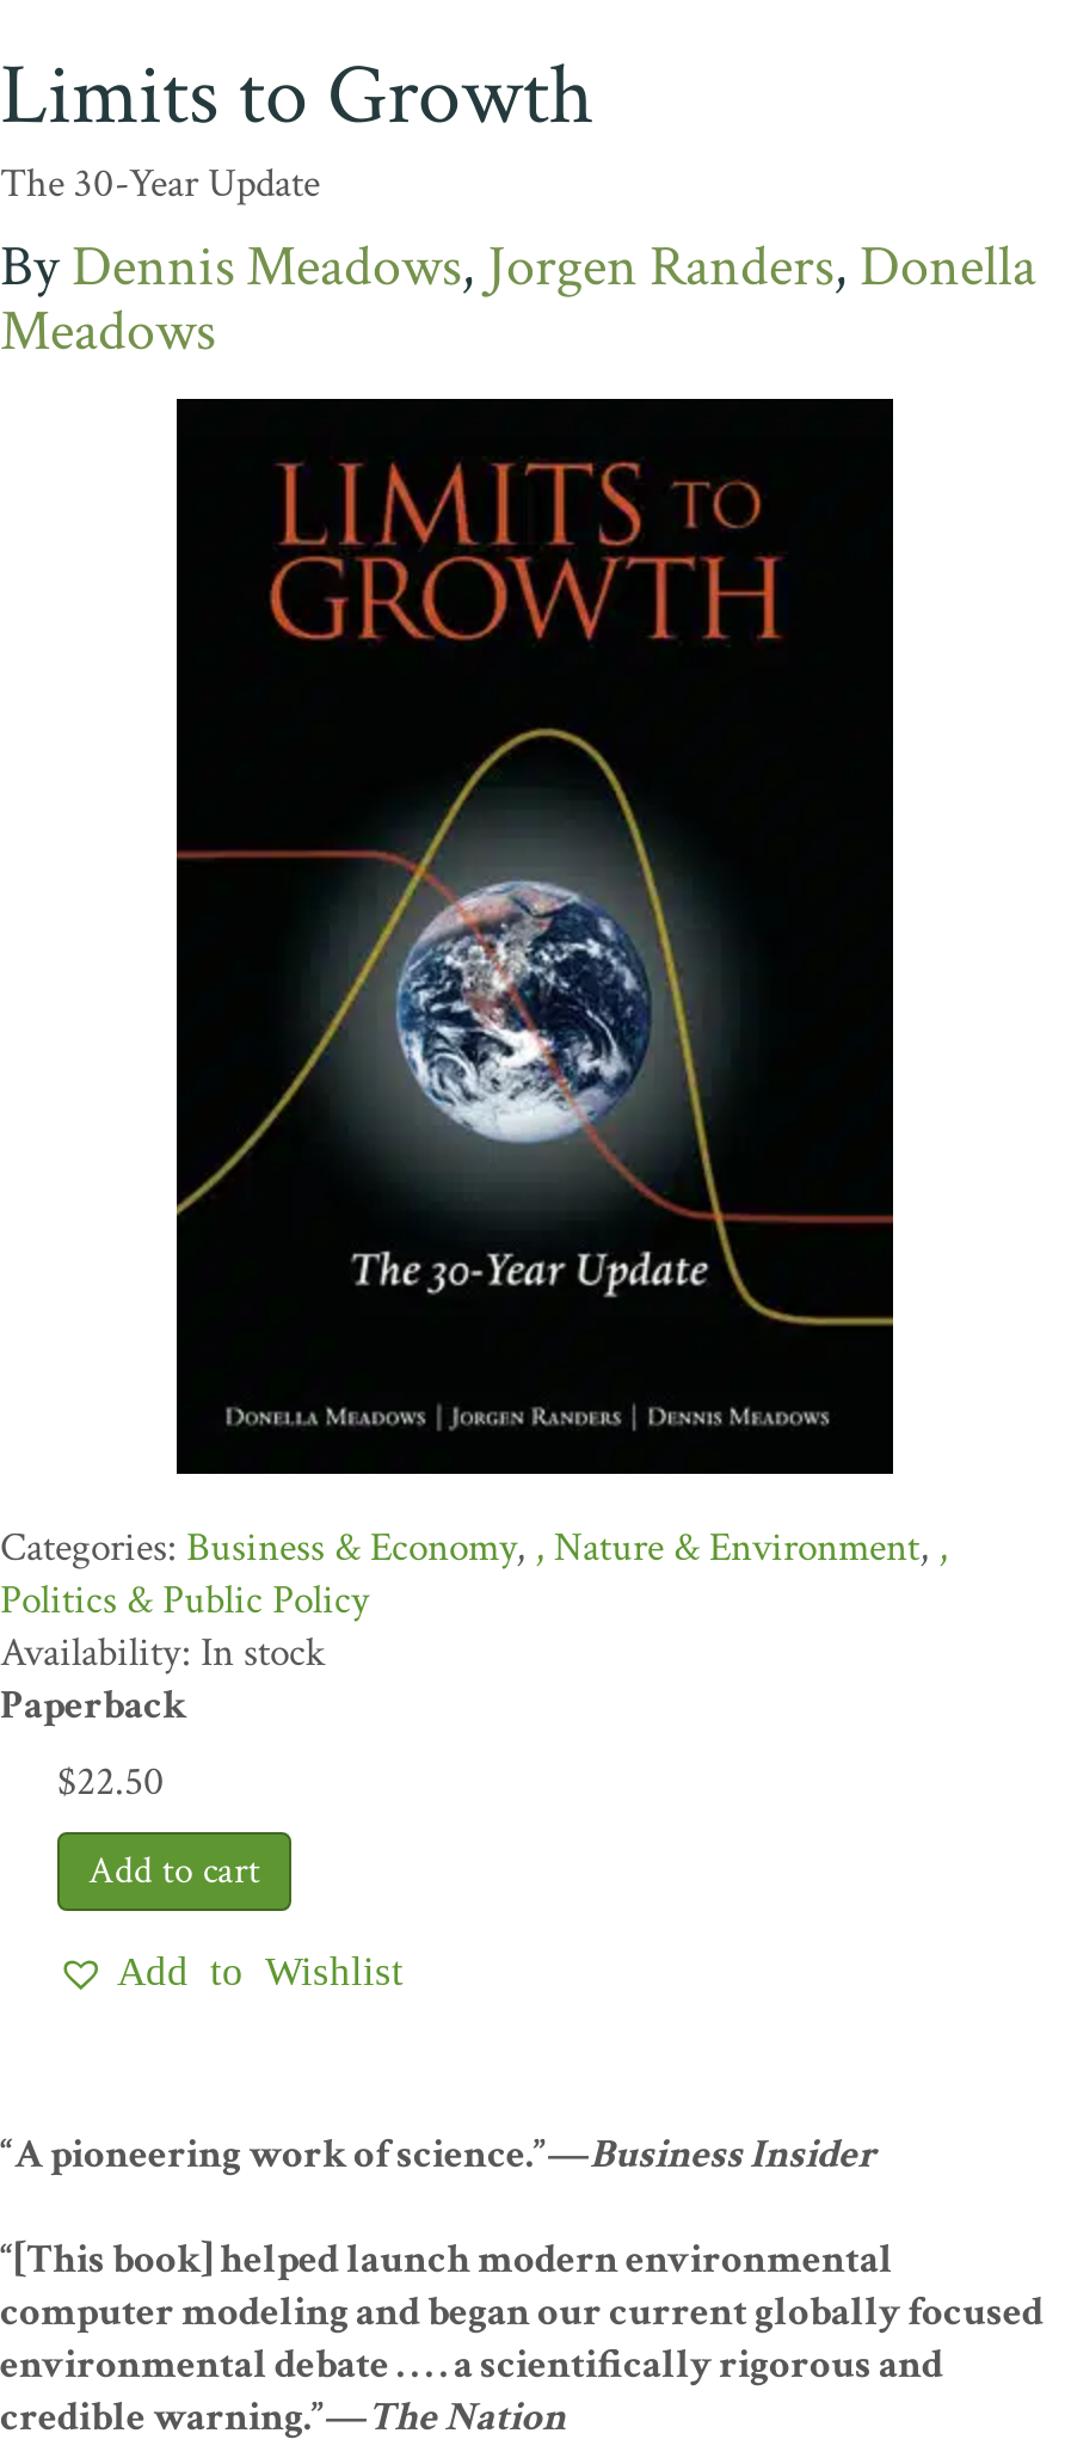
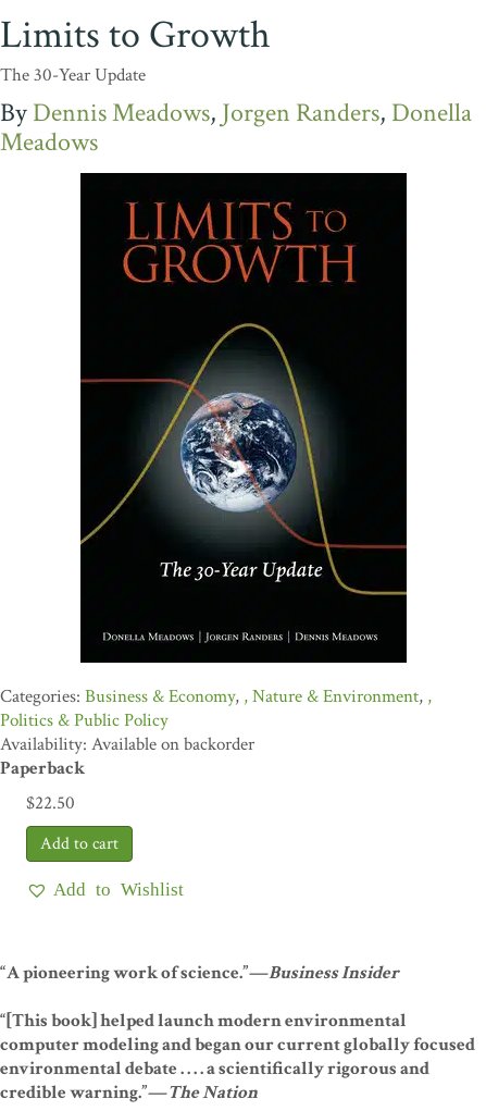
[0,1627,325,1679] Availability: In stock -> [0,732,254,756] Availability: Available on backorder

